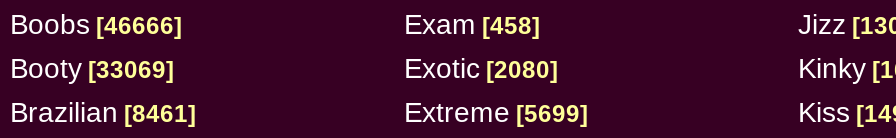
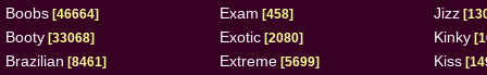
[10,8,182,40] Boobs [46666] -> [5,4,99,22] Boobs [46664]
[10,52,174,84] Booty [33069] -> [5,28,95,46] Booty [33068]

